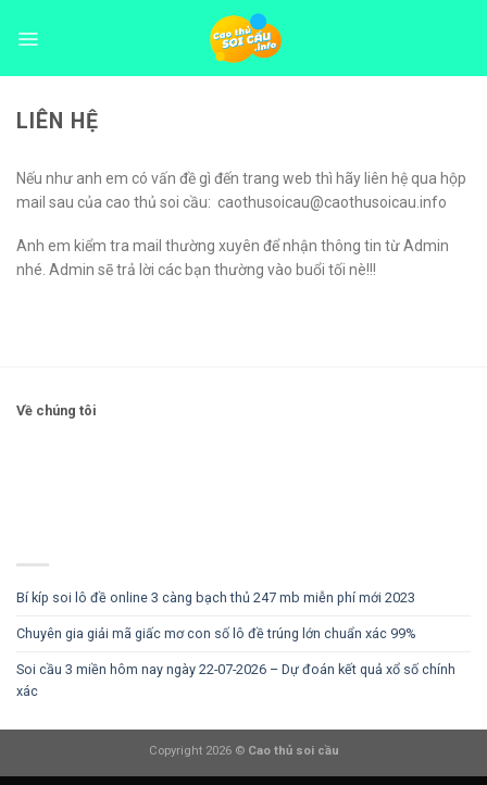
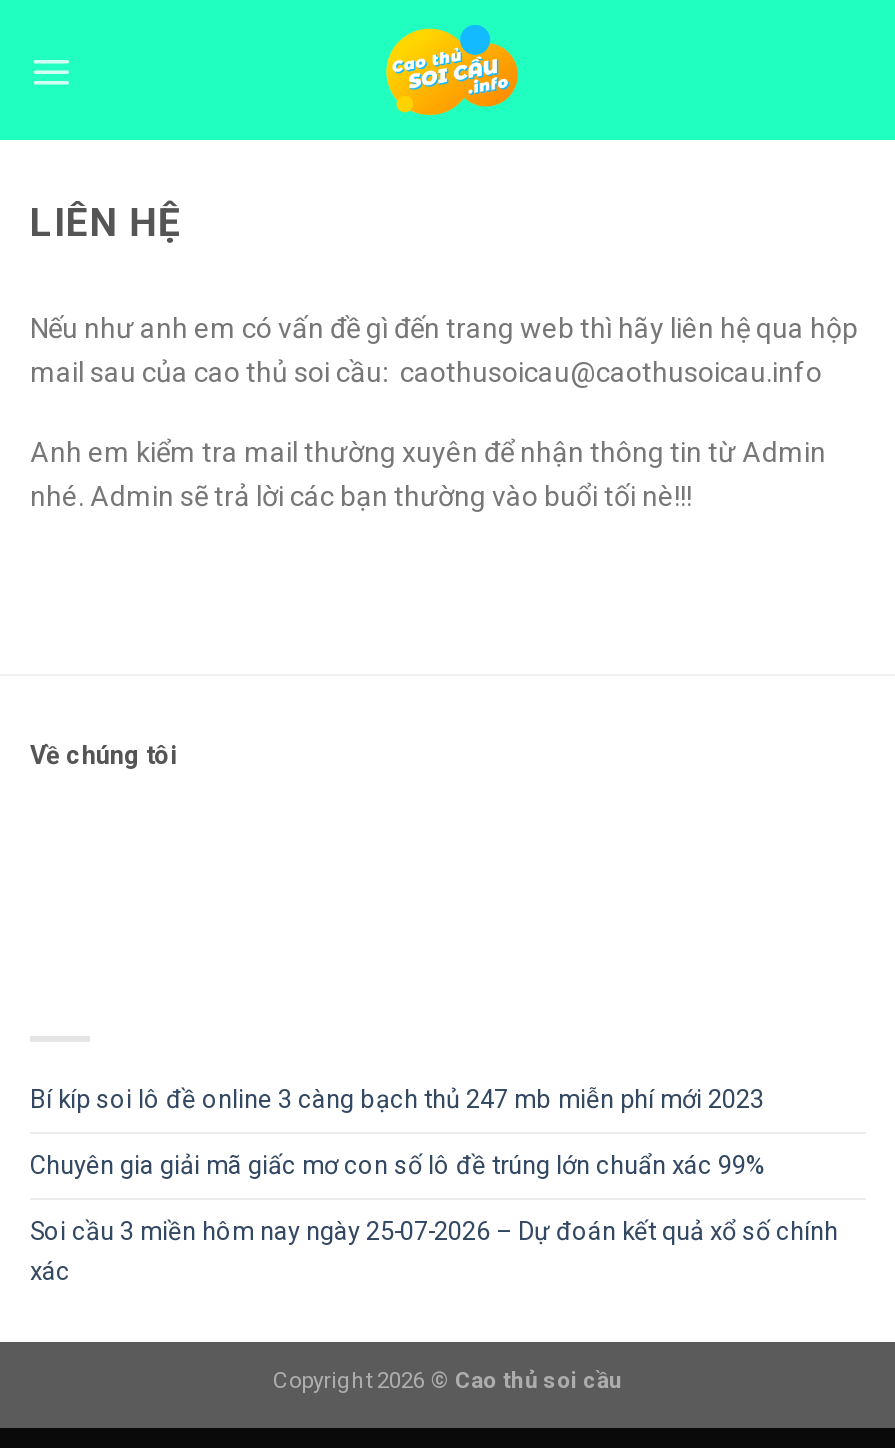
[16,661,455,677] Soi cầu 3 miền hôm nay ngày 22-07-2026 – Dự đoán kết quả xổ số chính -> [30,1216,838,1246] Soi cầu 3 miền hôm nay ngày 25-07-2026 – Dự đoán kết quả xổ số chính

